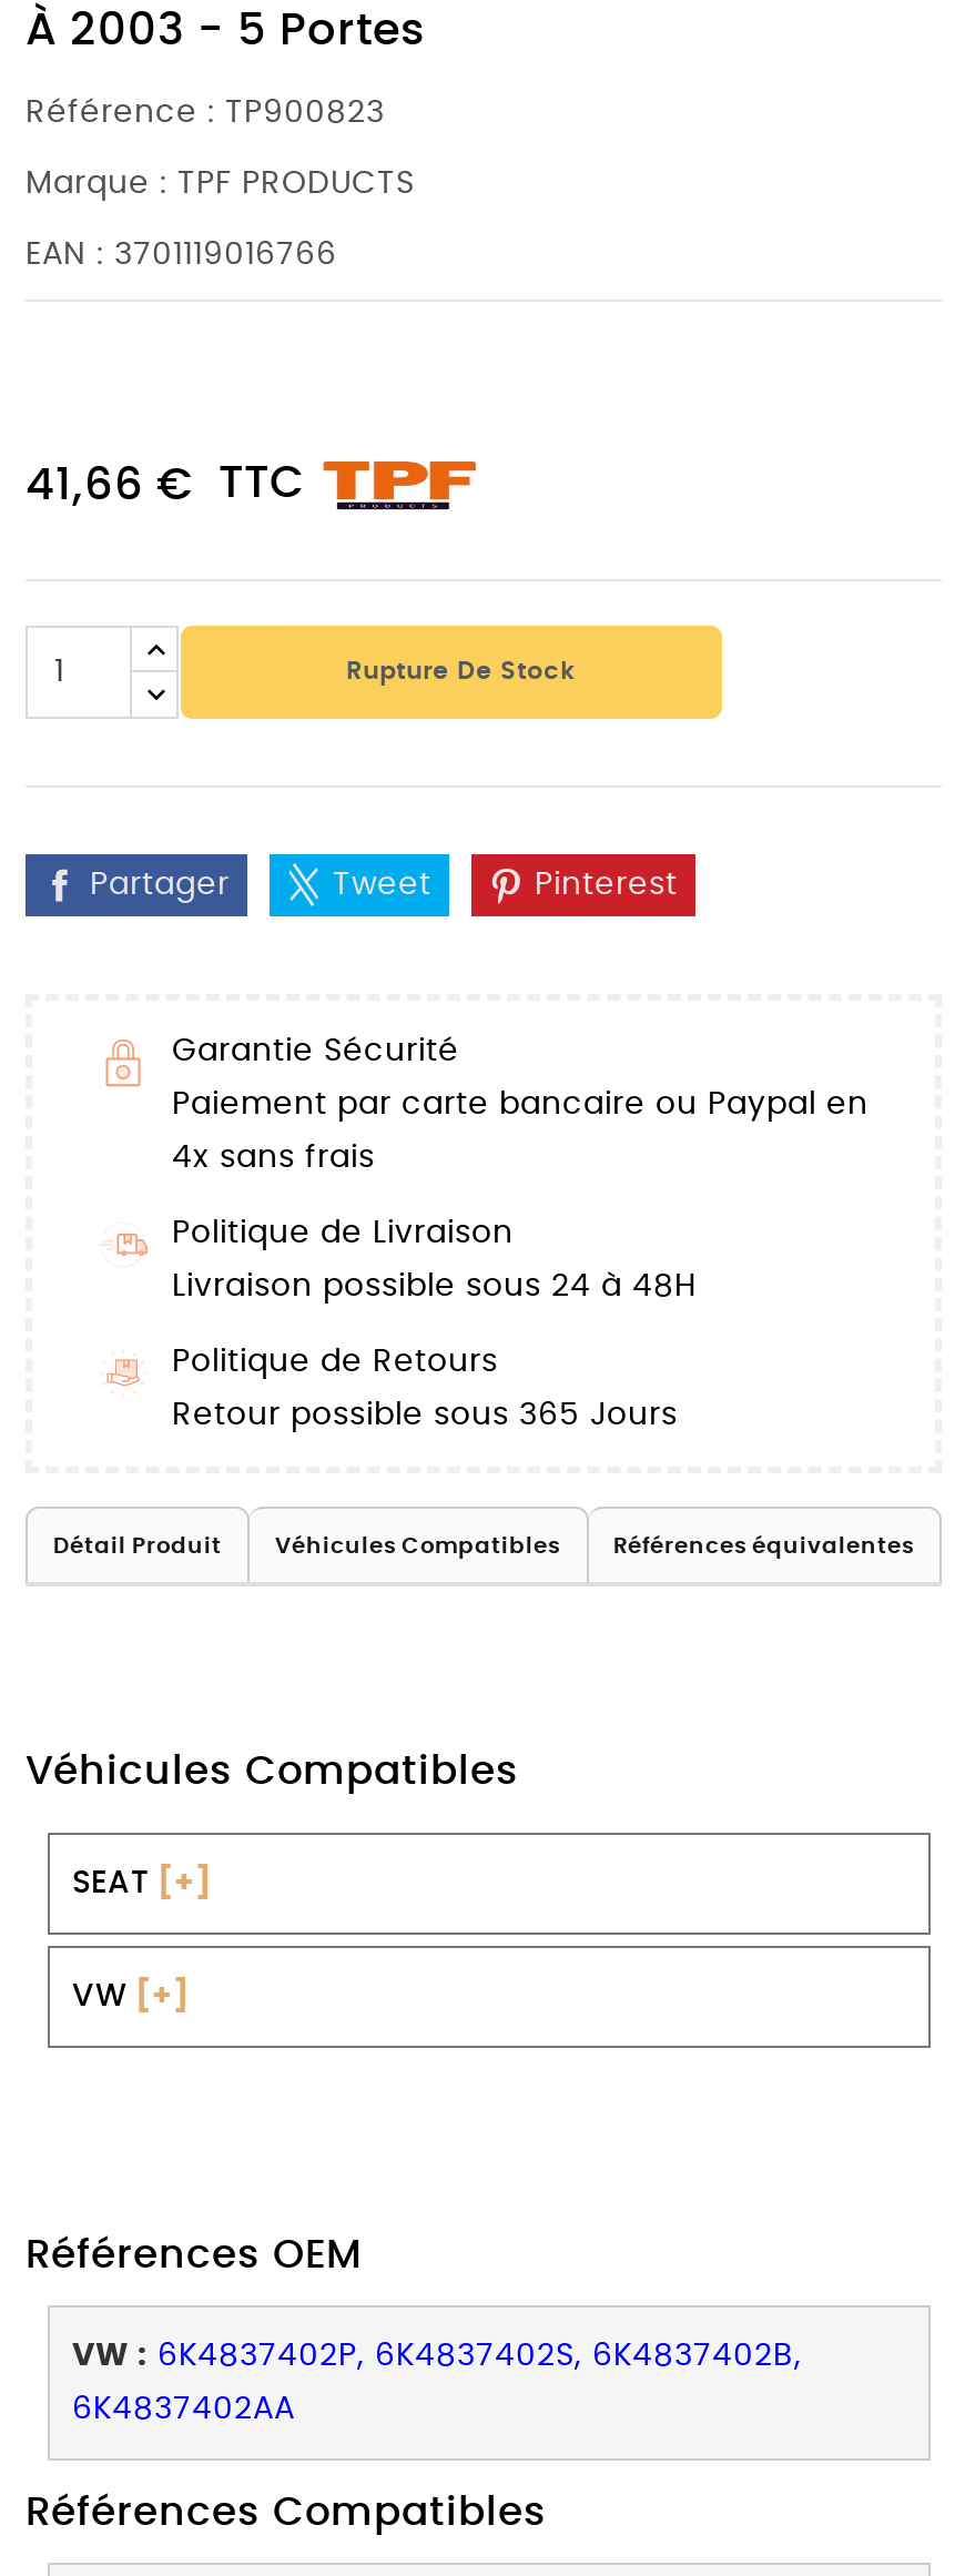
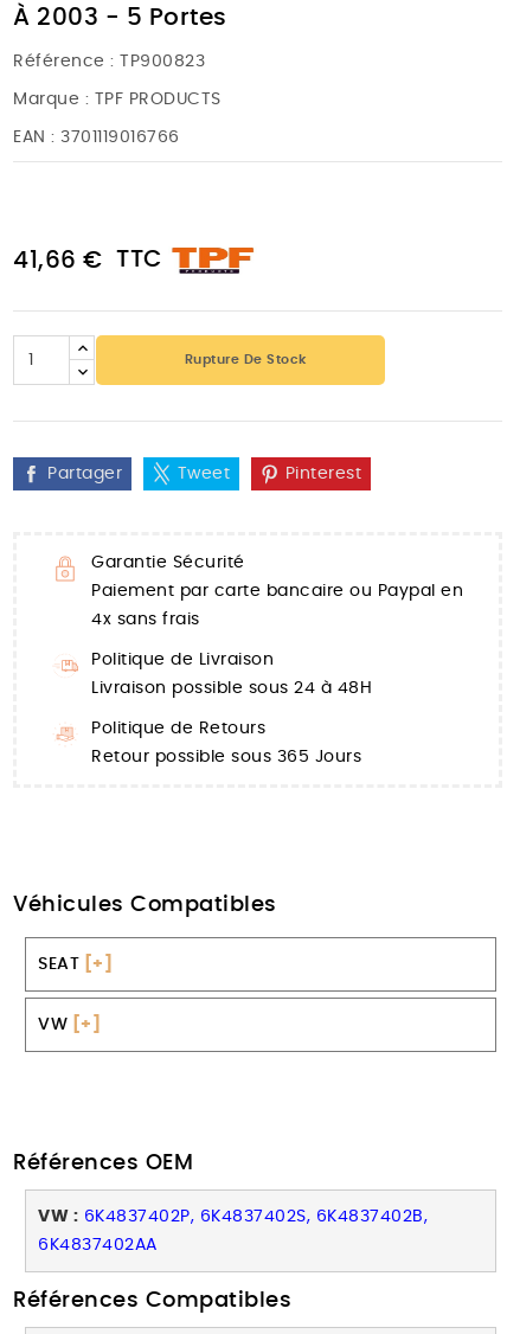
[53,1535,914,1557] Détail Produit | Véhicules Compatibles | Références équivalentes -> none

